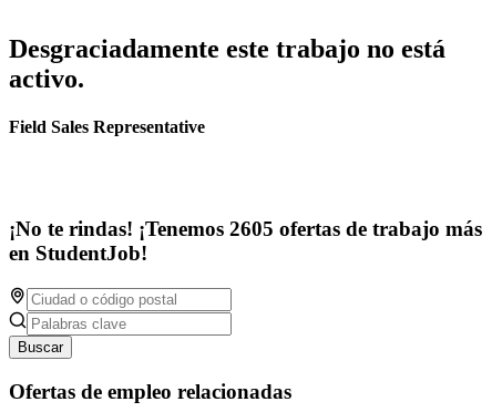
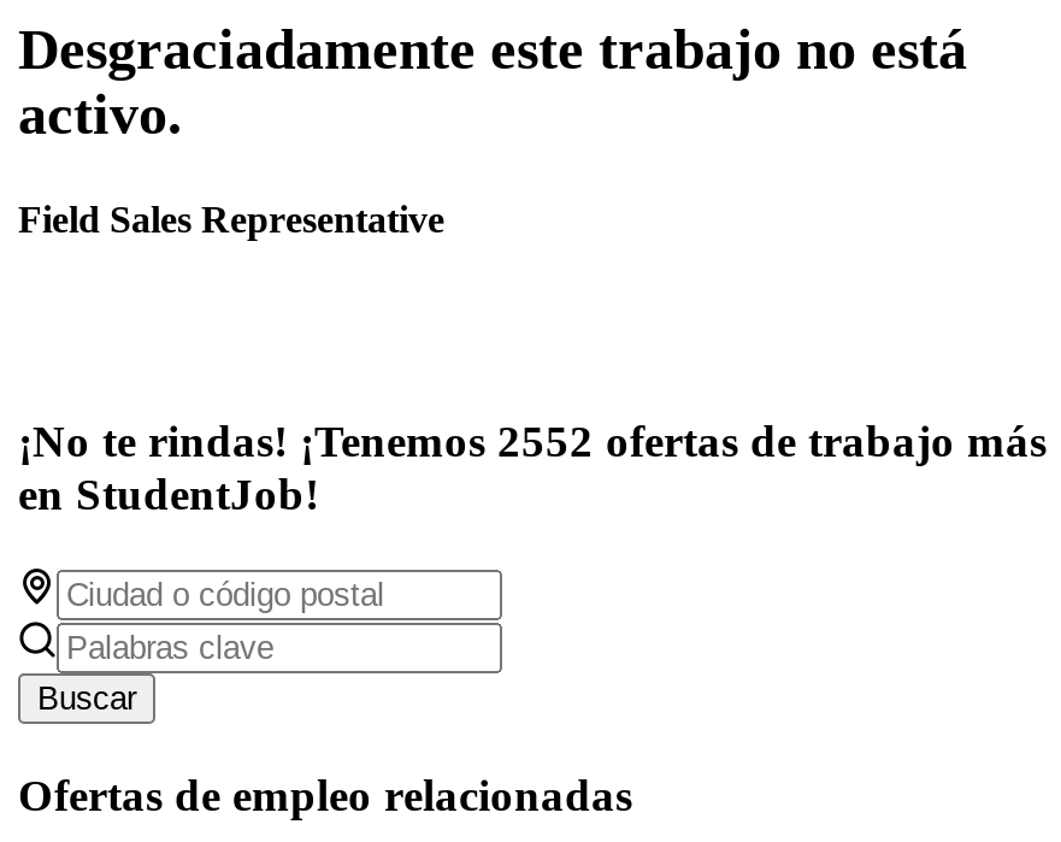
[9,217,482,241] ¡No te rindas! ¡Tenemos 2605 ofertas de trabajo más -> [18,416,1047,467] ¡No te rindas! ¡Tenemos 2552 ofertas de trabajo más

